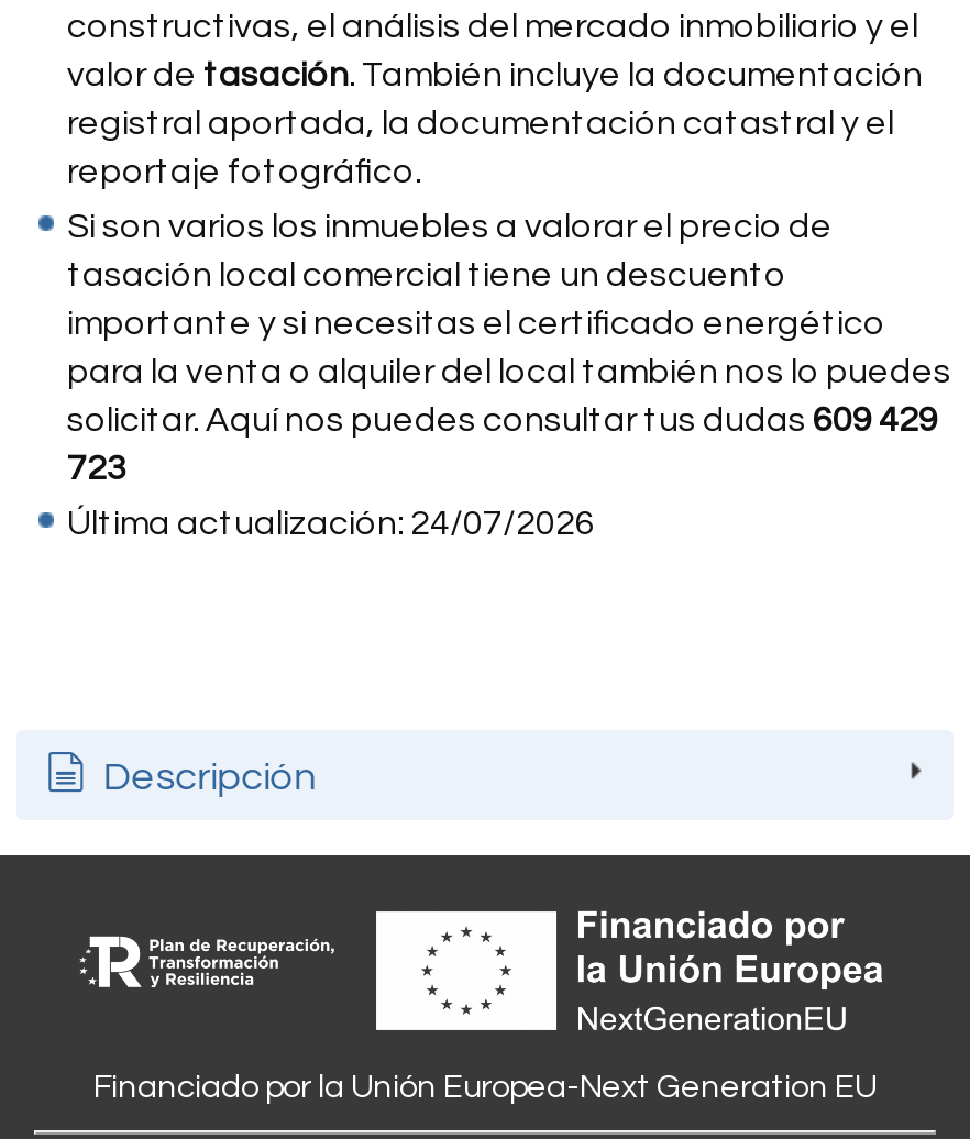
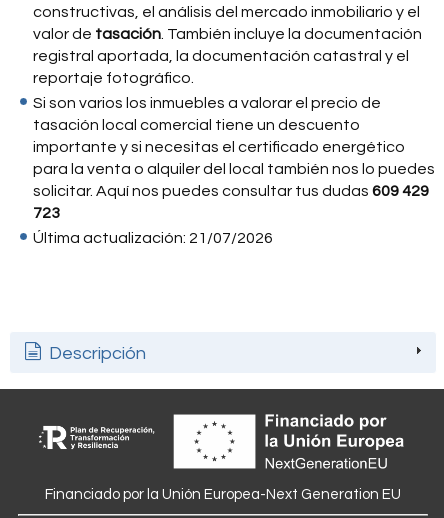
[67,506,595,541] Última actualización: 24/07/2026 -> [33,230,273,246] Última actualización: 21/07/2026

